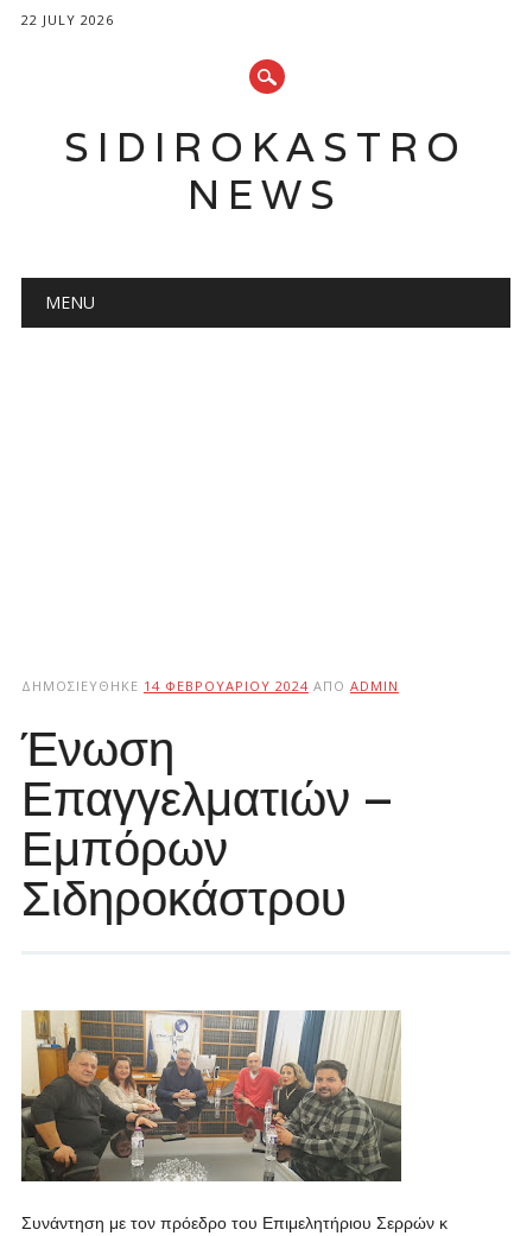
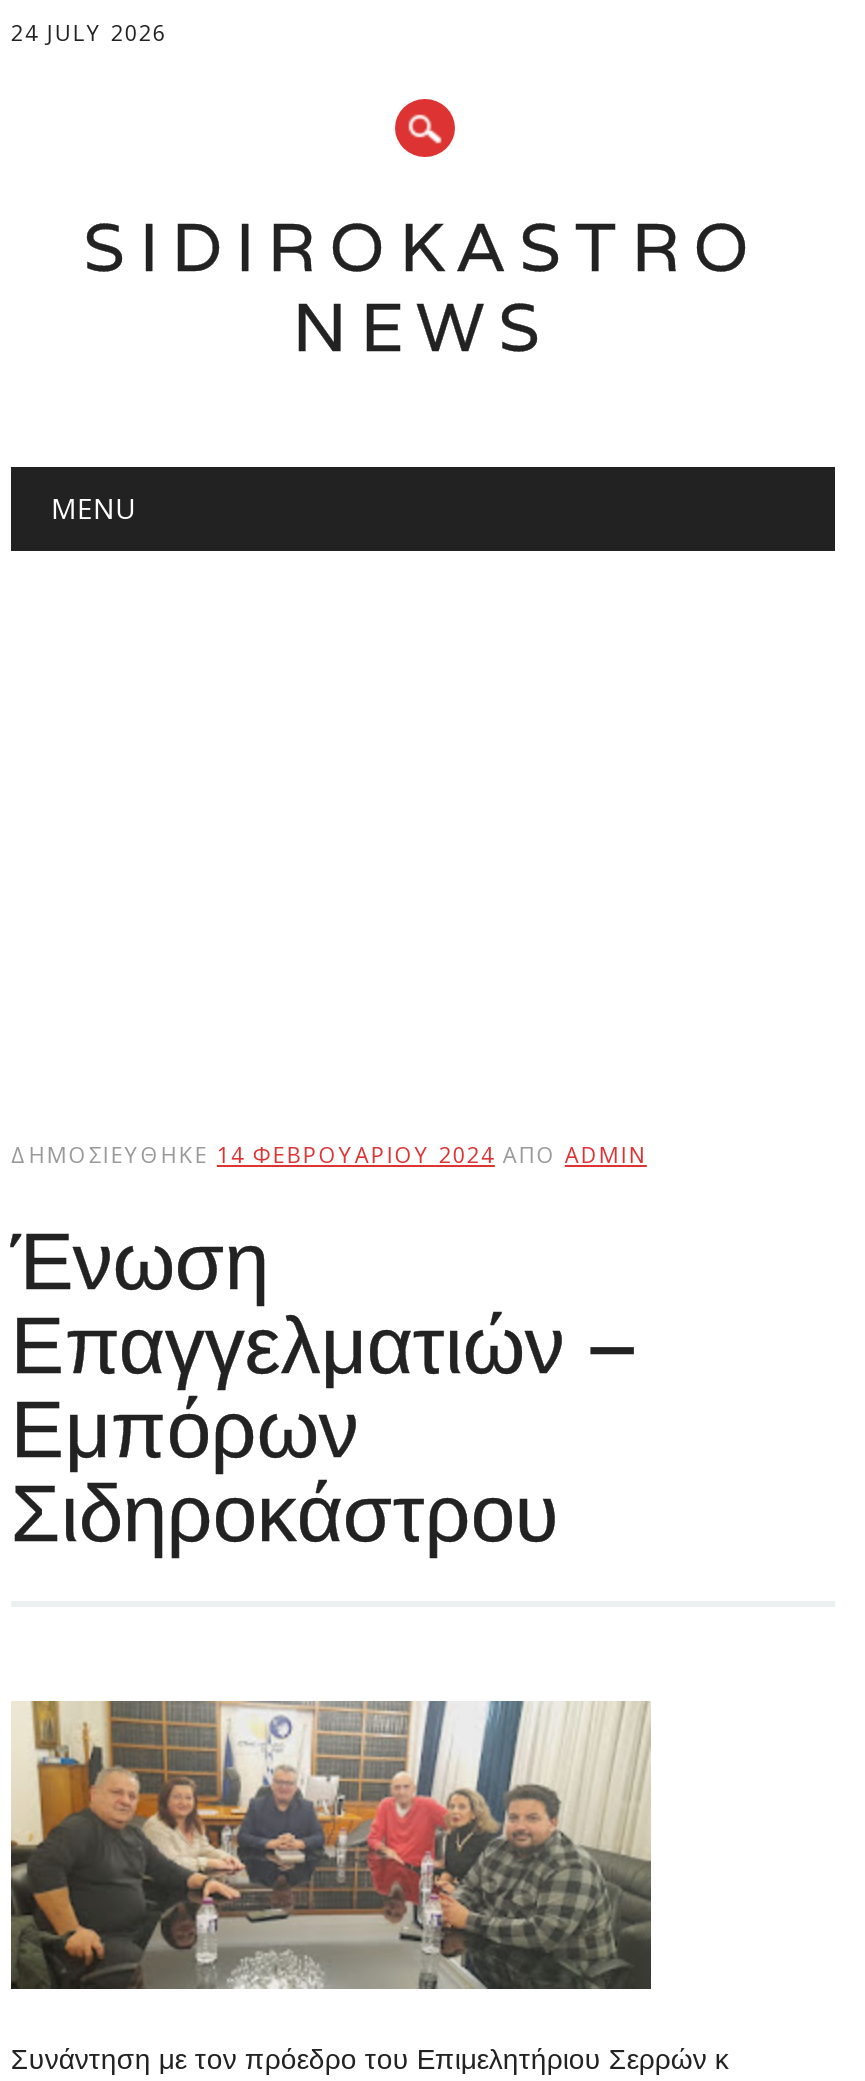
[21,11,114,28] 22 JULY 2026 -> [11,17,167,47] 24 JULY 2026

